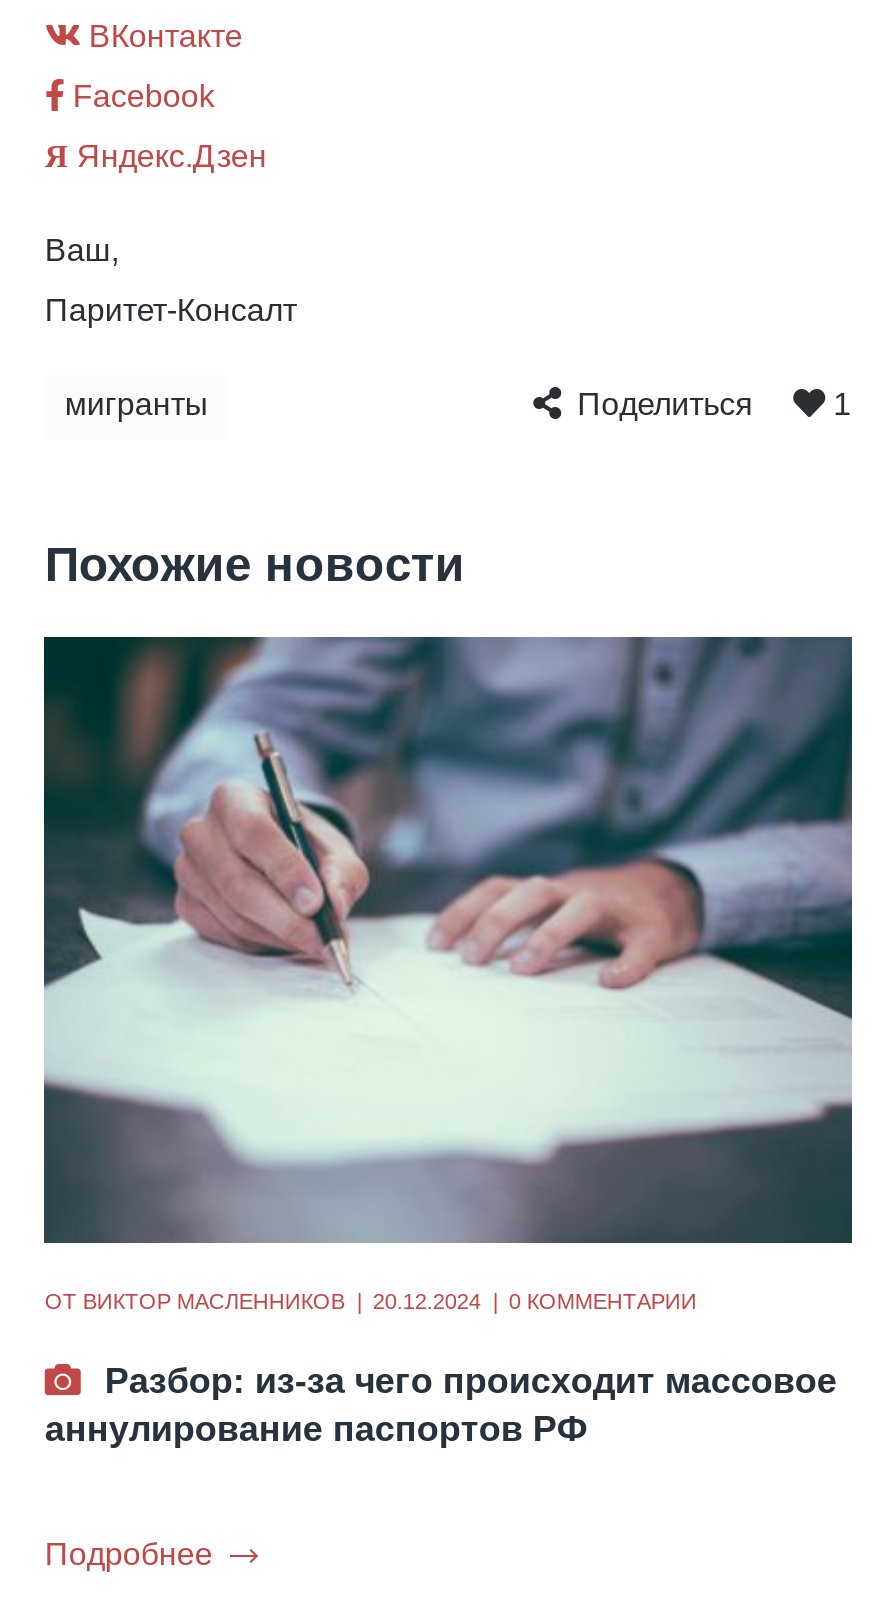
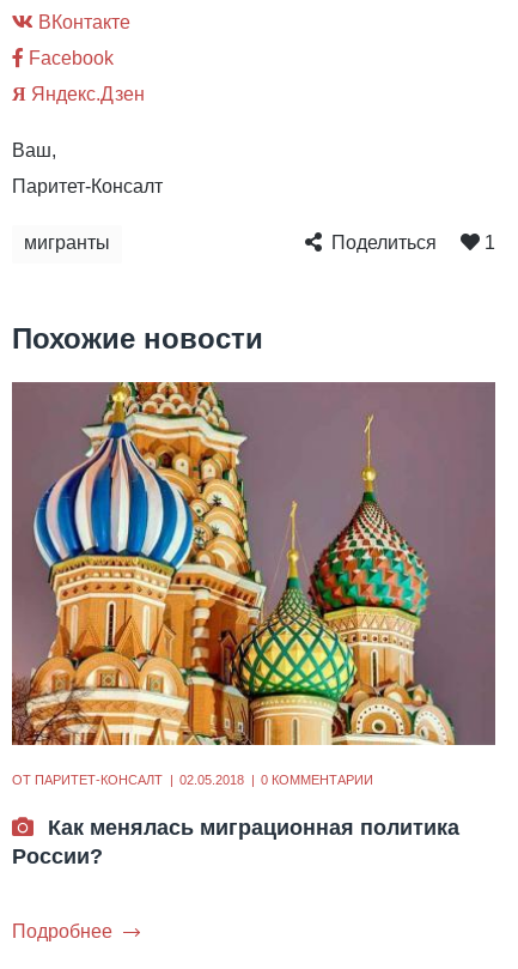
[42,635,854,1312] [image] | ОТ ВИКТОР МАСЛЕННИКОВ | 20.12.2024 -> [11,381,496,786] [image] | ОТ ПАРИТЕТ-КОНСАЛТ | 02.05.2018
[45,1360,837,1448] Разбор: из-за чего происходит массовое | аннулирование паспортов РФ -> [12,815,460,868] Как менялась миграционная политика | России?

